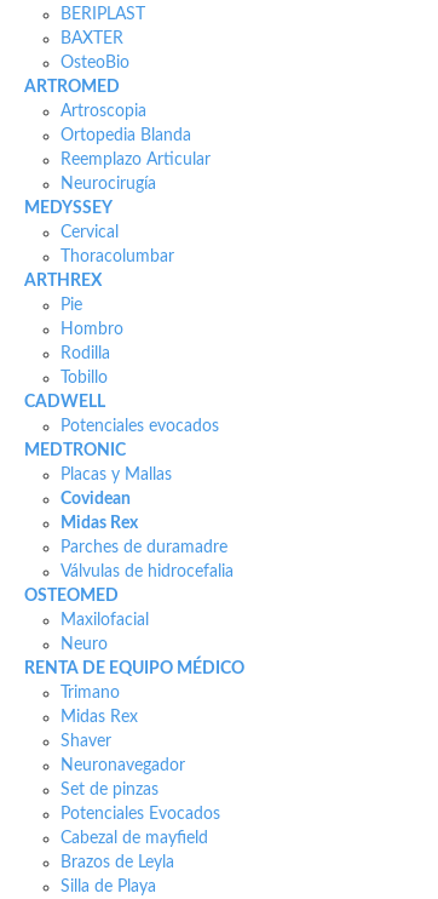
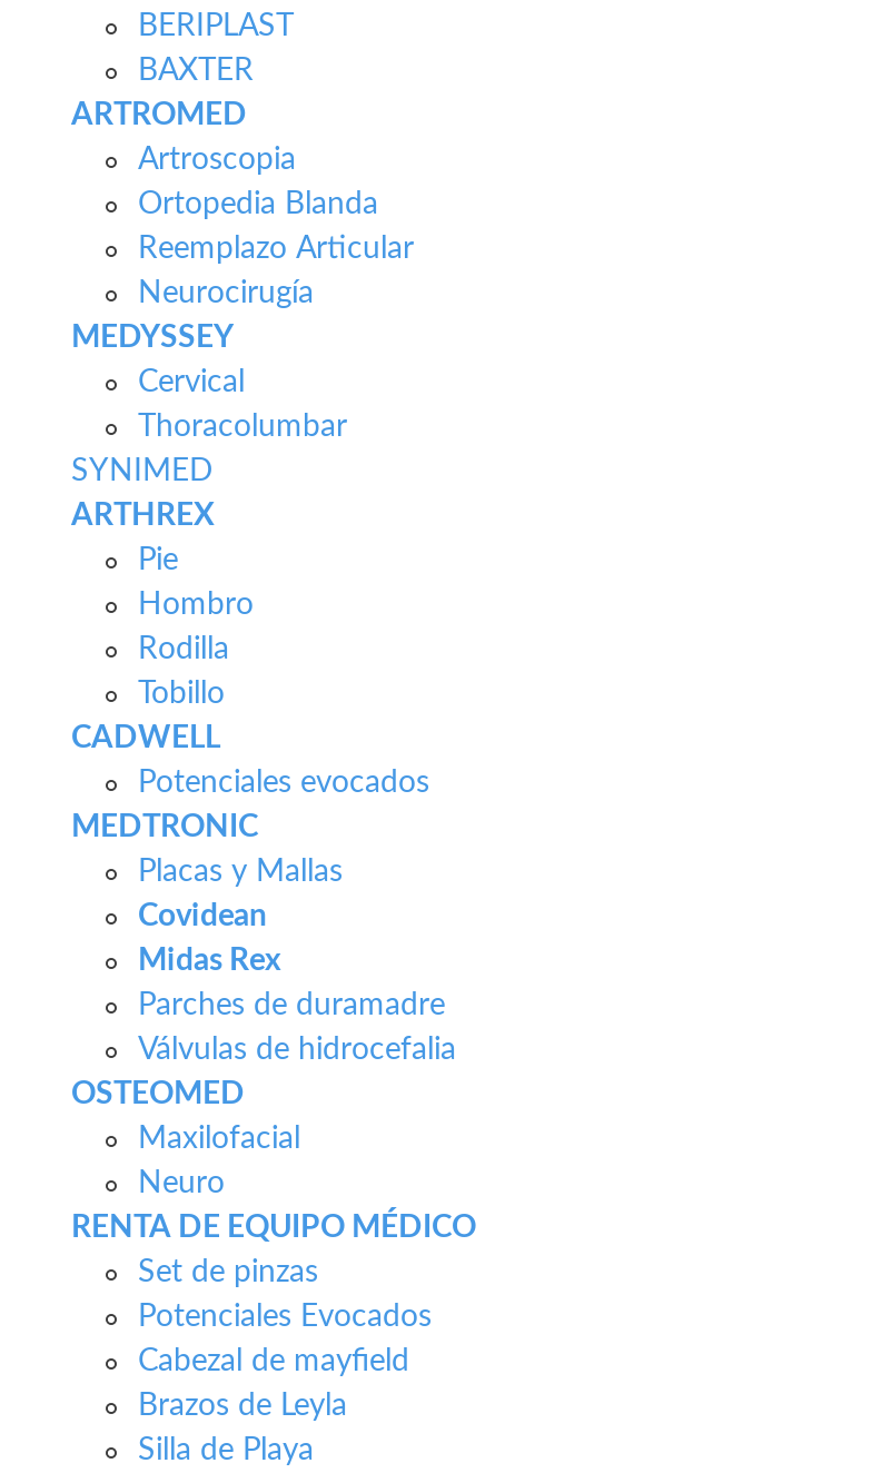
[60,54,129,71] OsteoBio -> none
none -> [71,455,214,487] SYNIMED
[60,684,185,774] Trimano | Midas Rex | Shaver | Neuronavegador -> none

